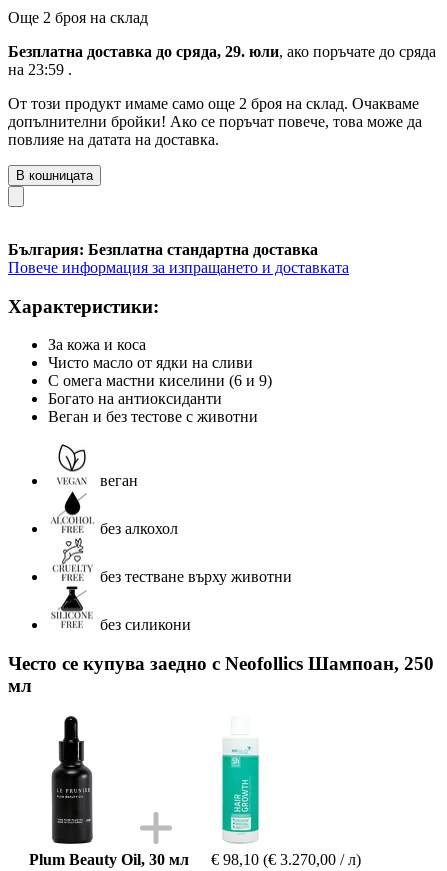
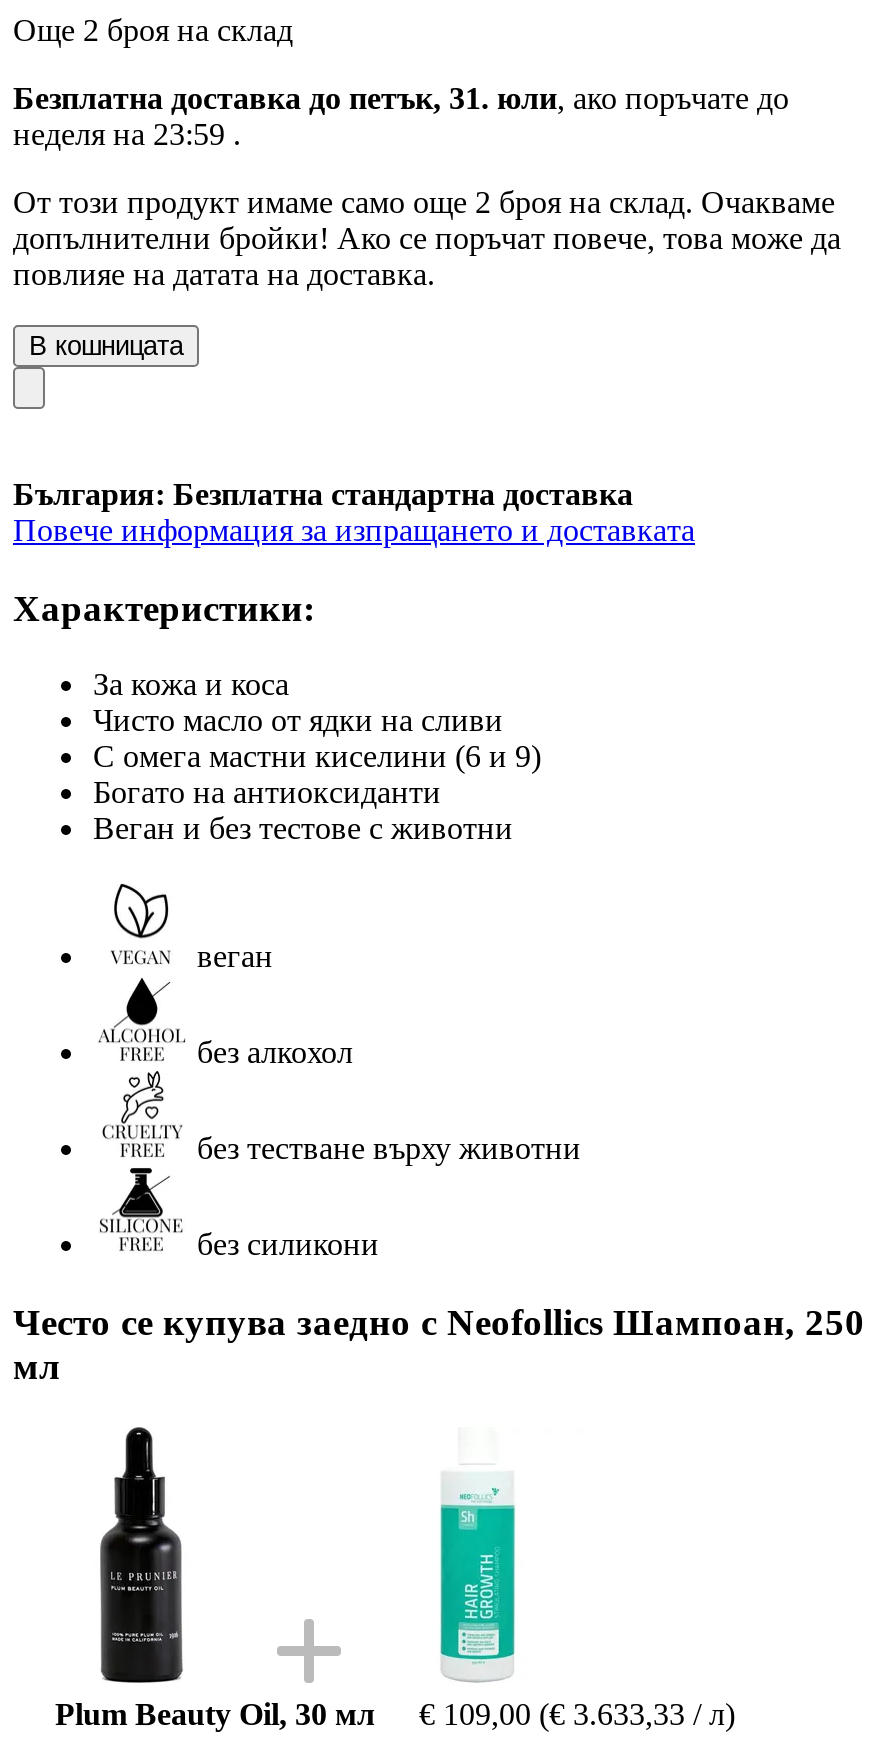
[8,43,436,78] Безплатна доставка до сряда, 29. юли, ако поръчате до сряда | на 23:59. -> [13,81,789,151] Безплатна доставка до петък, 31. юли, ако поръчате до | неделя на 23:59.
[29,851,361,868] Plum Beauty Oil, 30 мл € 98,10 (€ 3.270,00 / л) -> [55,1696,735,1730] Plum Beauty Oil, 30 мл € 109,00 (€ 3.633,33 / л)

